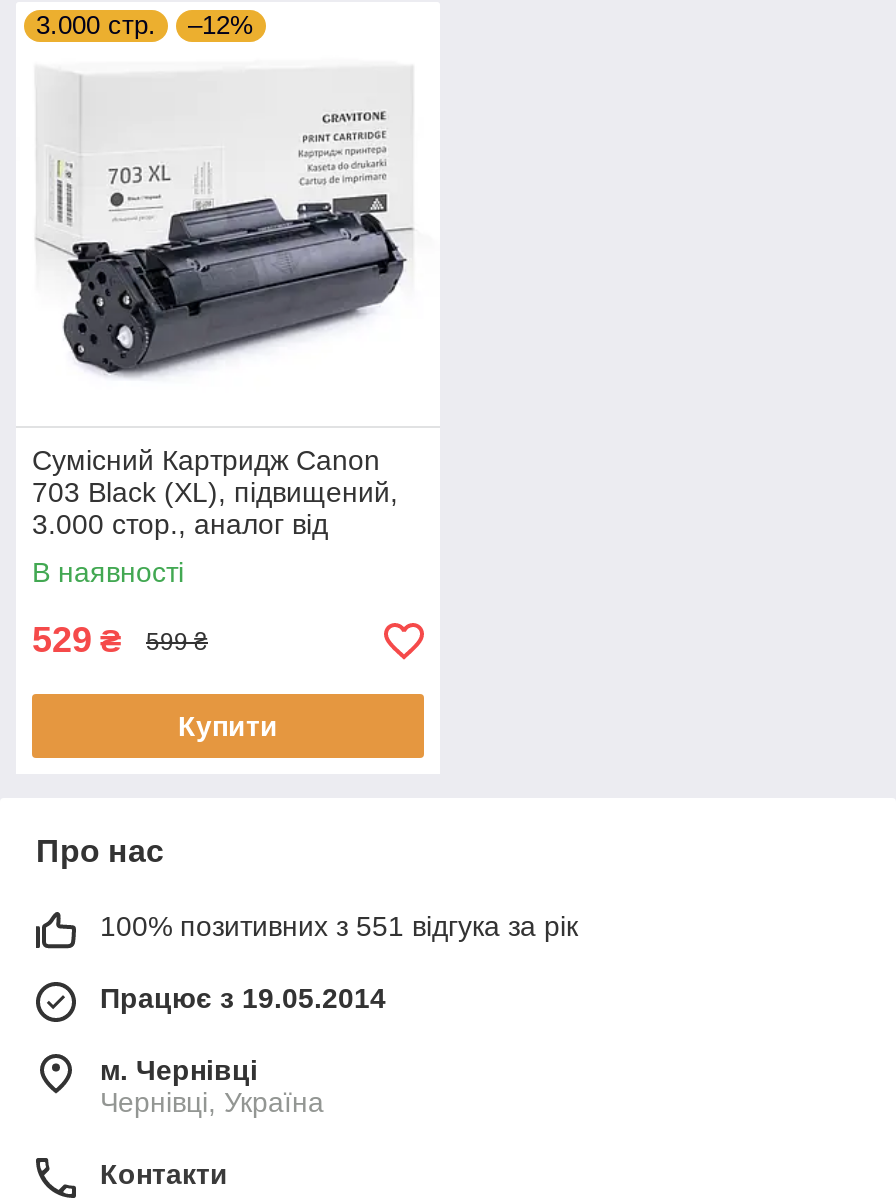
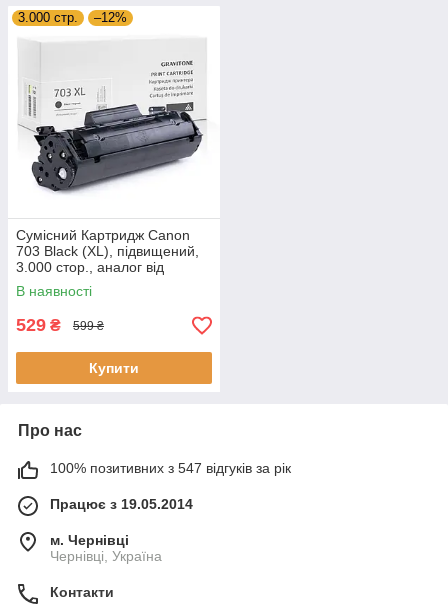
[100,911,578,943] 100% позитивних з 551 відгука за рік -> [50,460,291,476] 100% позитивних з 547 відгуків за рік

